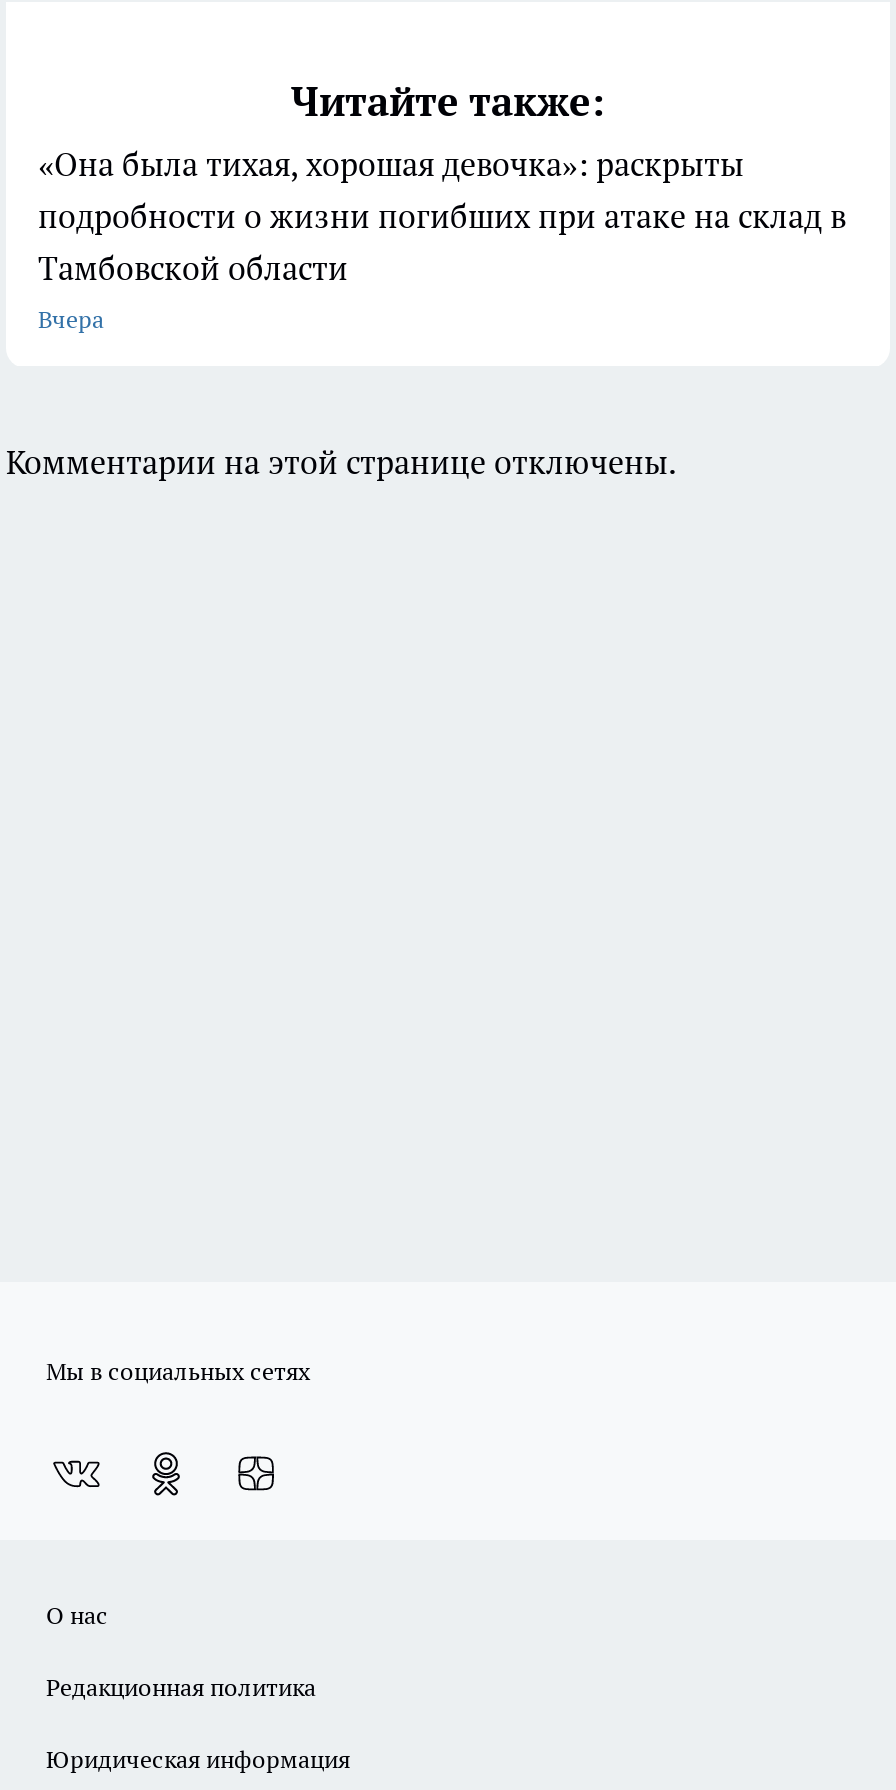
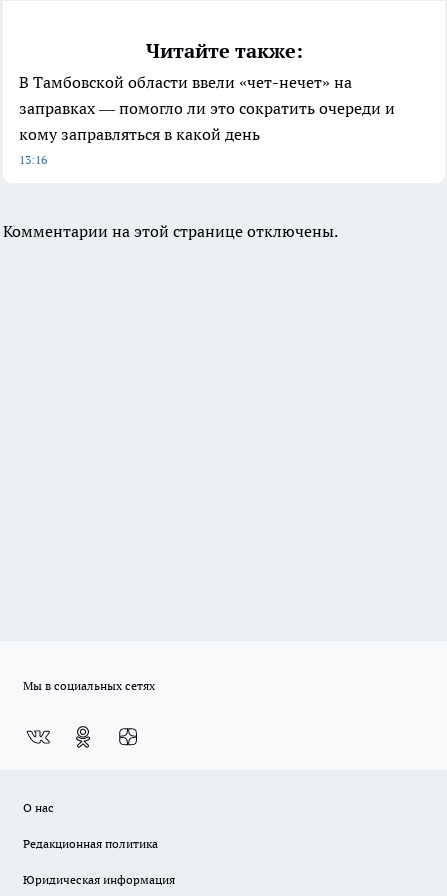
[38,143,846,333] «Она была тихая, хорошая девочка»: раскрыты | подробности о жизни погибших при атаке на склад в | Тамбовской области | Вчера -> [19,72,395,167] В Тамбовской области ввели «чет-нечет» на | заправках — помогло ли это сократить очереди и | кому заправляться в какой день | 13:16

